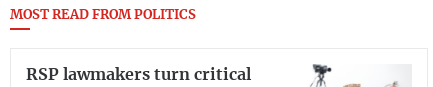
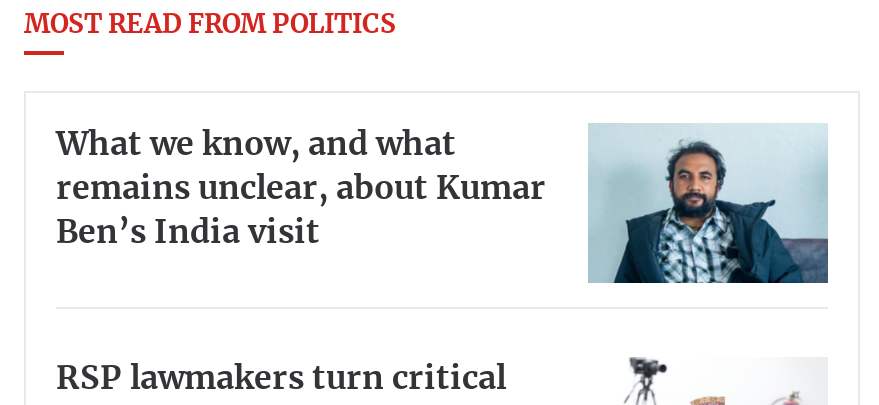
none -> [56,123,830,285] [image] | What we know, and what | remains unclear, about Kumar | Ben’s India visit

